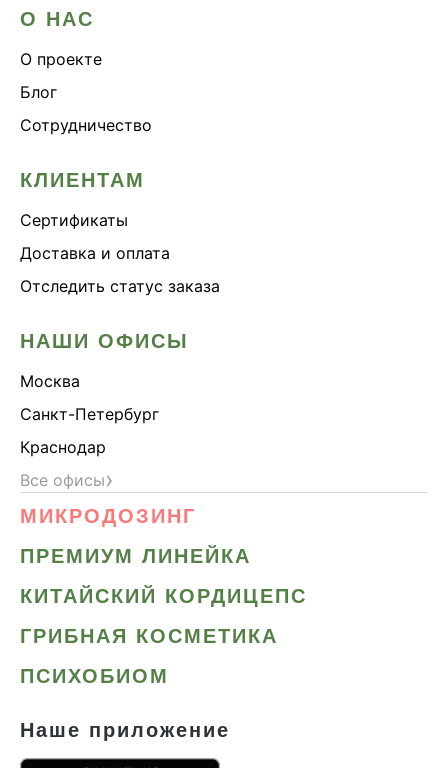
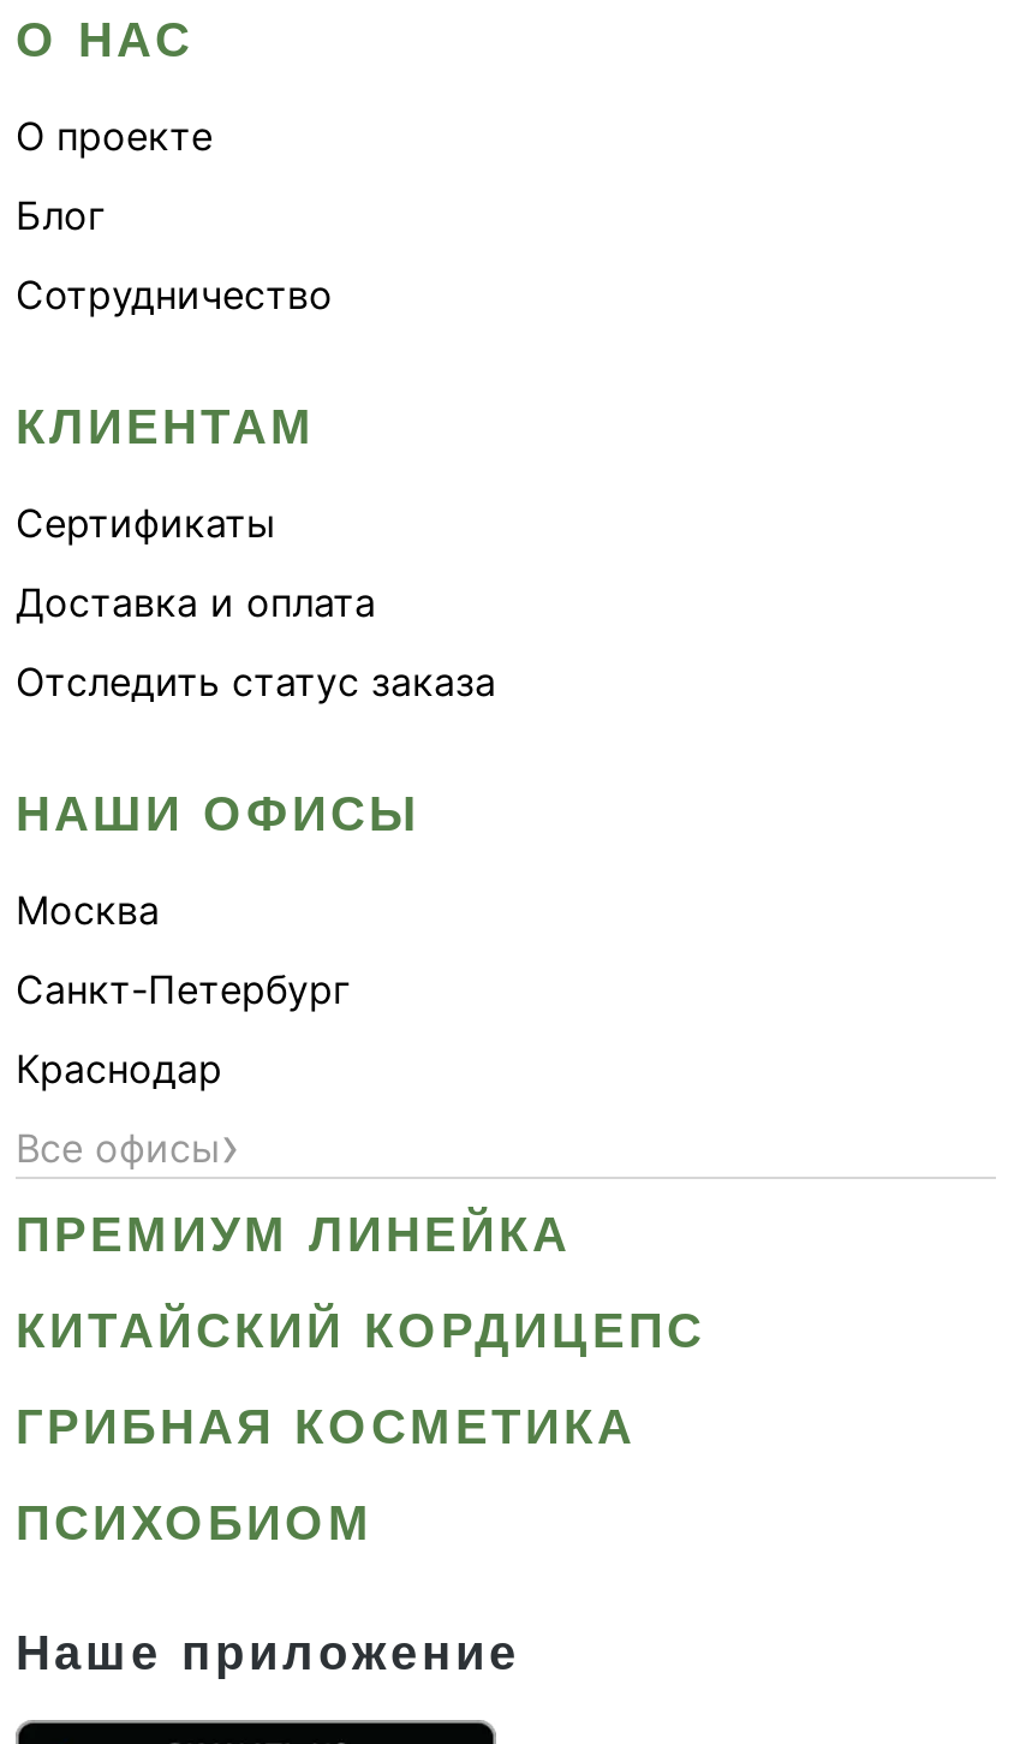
[20,505,196,527] МИКРОДОЗИНГ -> none

